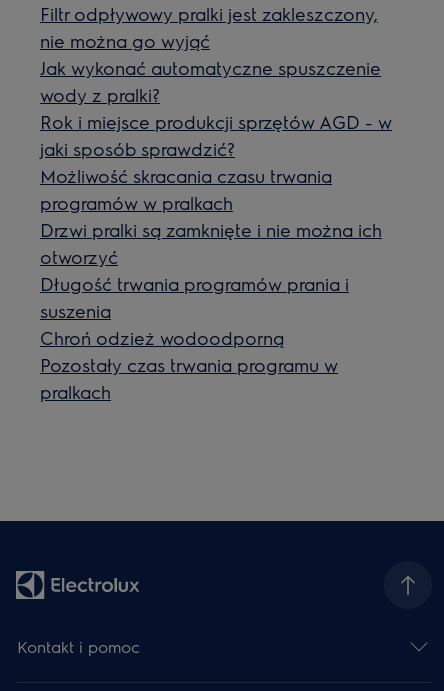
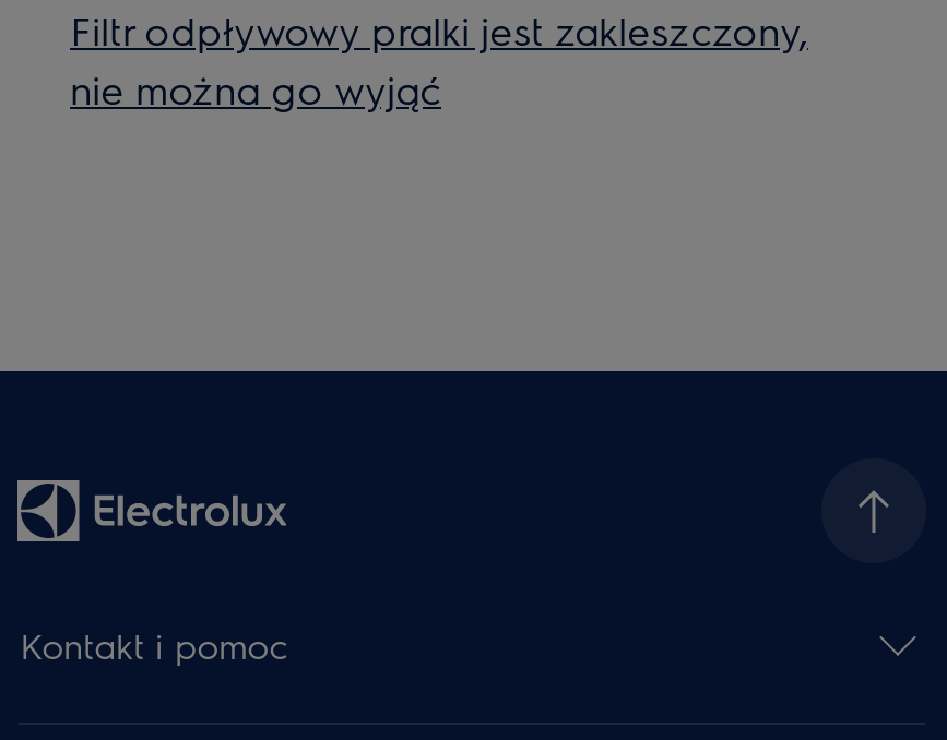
[40,56,392,403] Jak wykonać automatyczne spuszczenie | wody z pralki? | Rok i miejsce produkcji sprzętów AGD - w | jaki sposób sprawdzić? | Możliwość skracania czasu trwania | programów w pralkach | Drzwi pralki są zamknięte i nie można ich | otworzyć | Długość trwania programów prania i | suszenia | Chroń odzież wodoodporną | Pozostały czas trwania programu w | pralkach -> none

